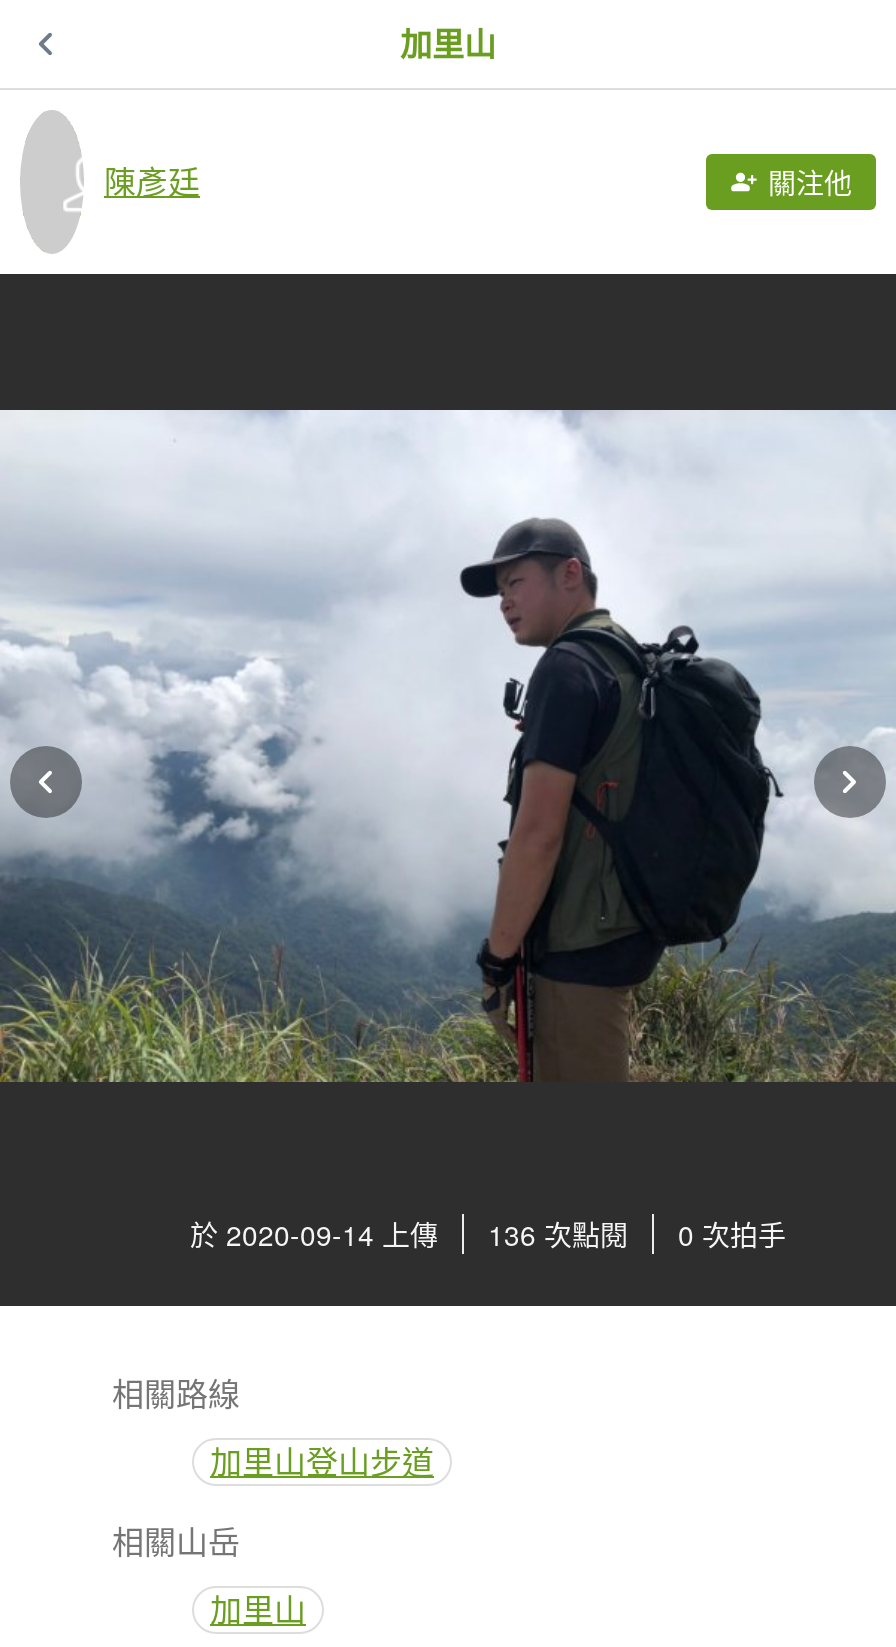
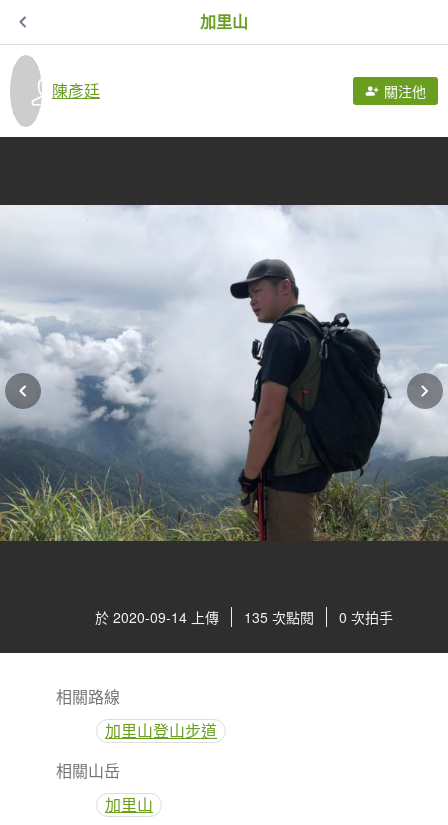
[190,1214,786,1254] 於 2020-09-14 上傳 136 次點閱 0 次拍手 -> [95,607,393,627] 於 2020-09-14 上傳 135 次點閱 0 次拍手

